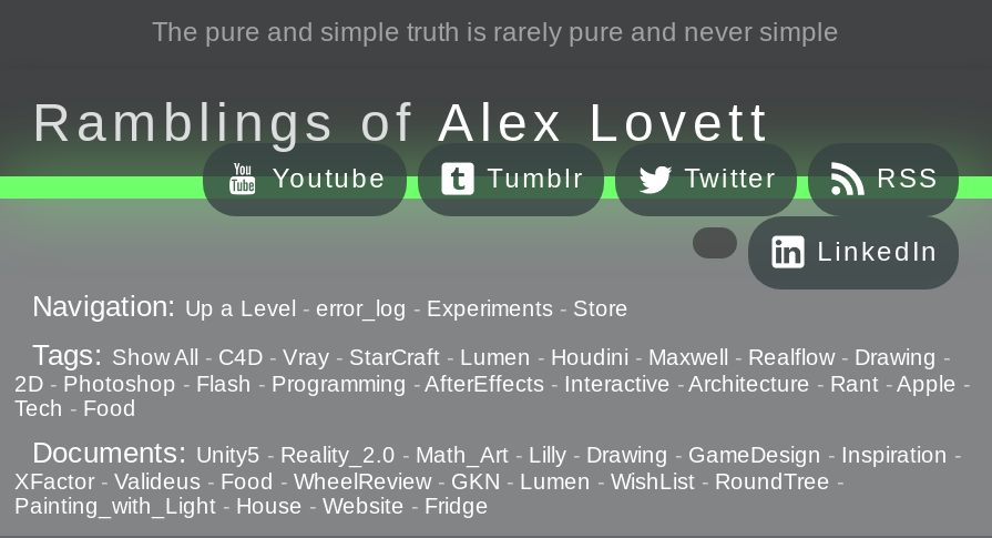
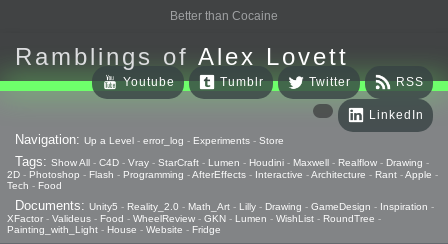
[152,17,839,48] The pure and simple truth is rarely pure and never simple -> [170,9,278,23] Better than Cocaine

